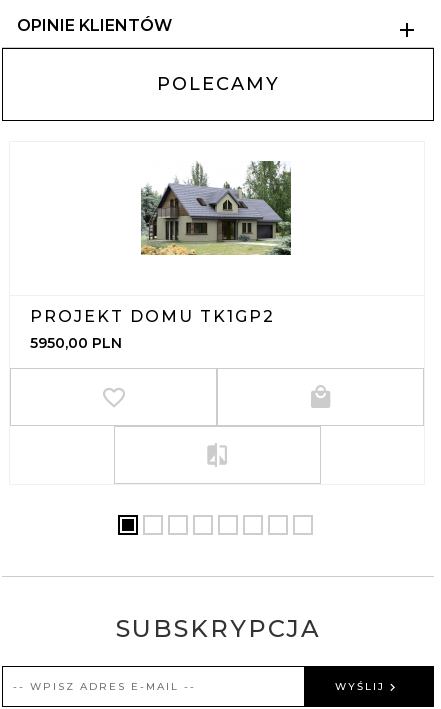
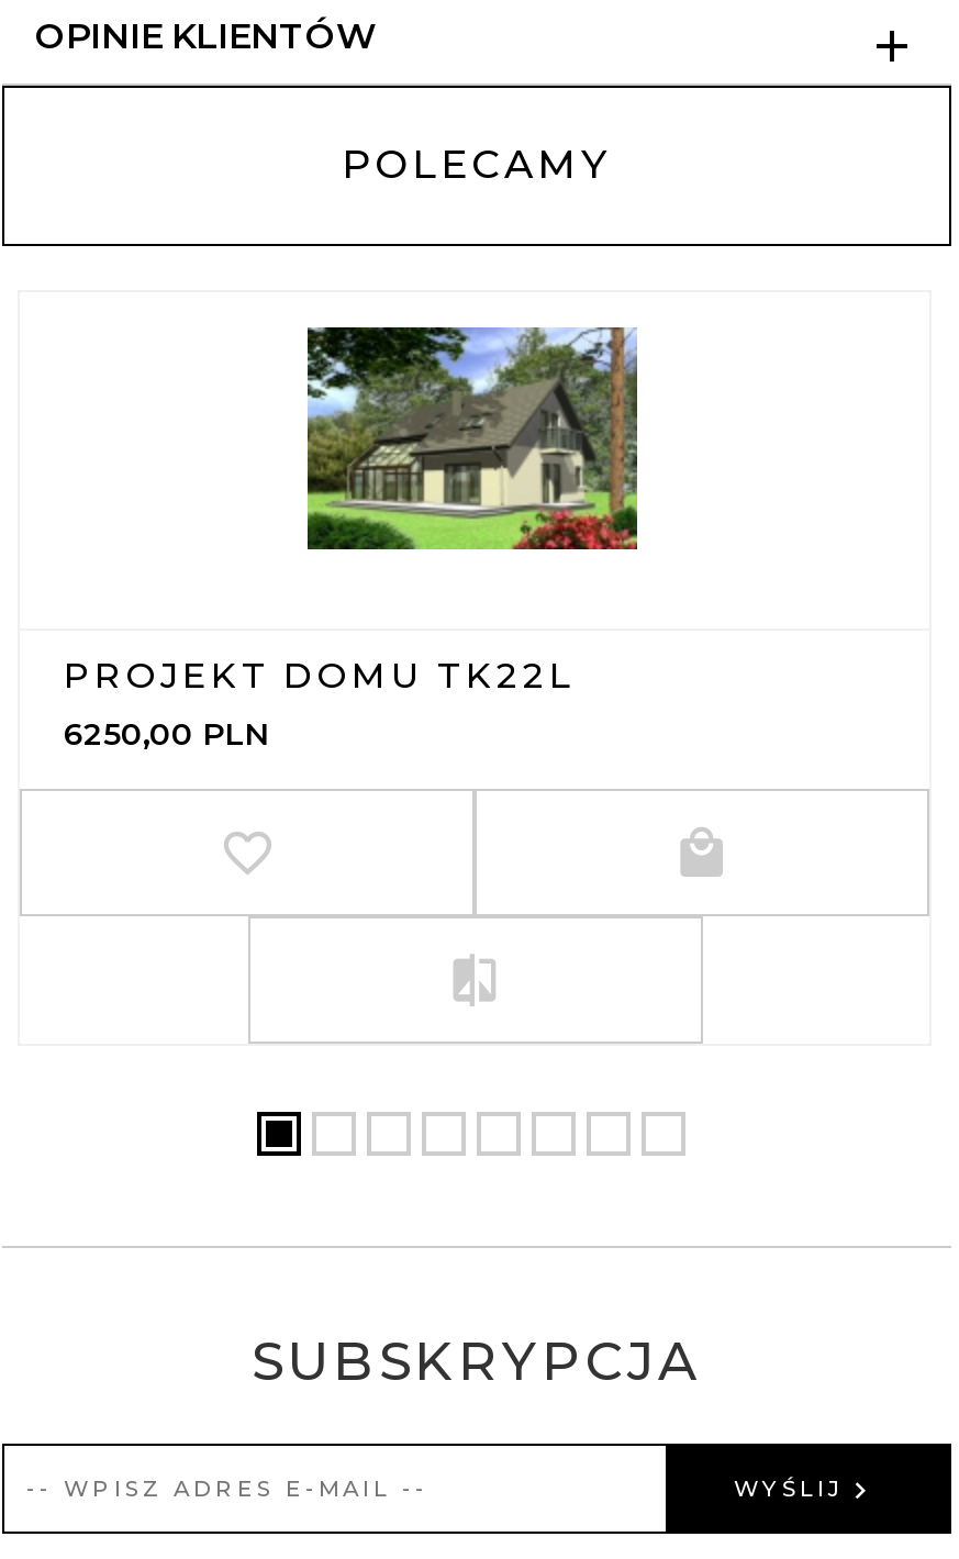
[140,158,291,259] [image] -> [305,325,639,552] [image]
[30,306,275,325] PROJEKT DOMU TK1GP2 -> [64,654,576,695] PROJEKT DOMU TK22L
[30,333,122,351] 5950,00 PLN -> [64,713,268,753] 6250,00 PLN

